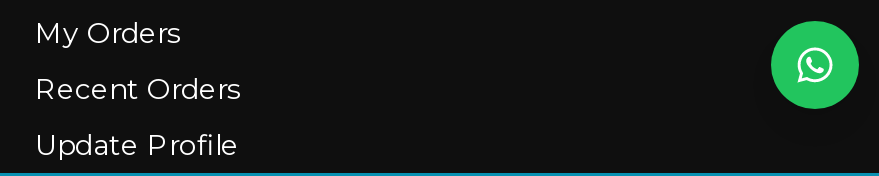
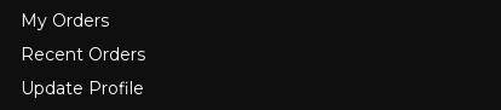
[769,19,861,111] [image] -> none

